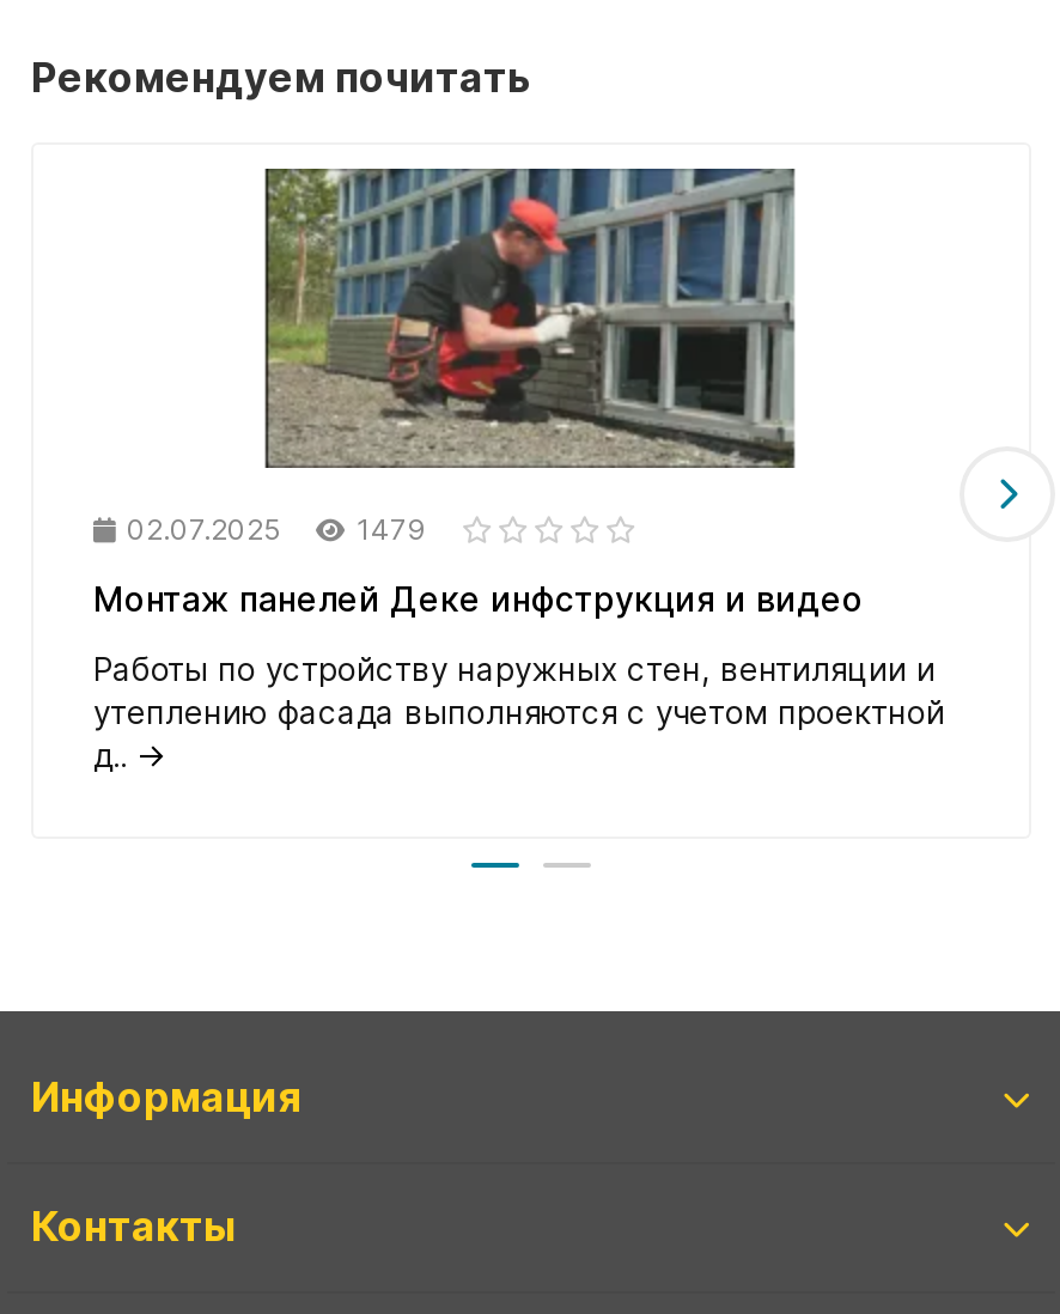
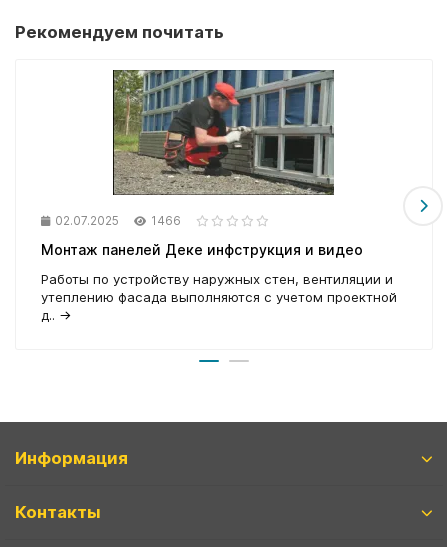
[357,511,426,546] 1479 -> [151,213,181,228] 1466

